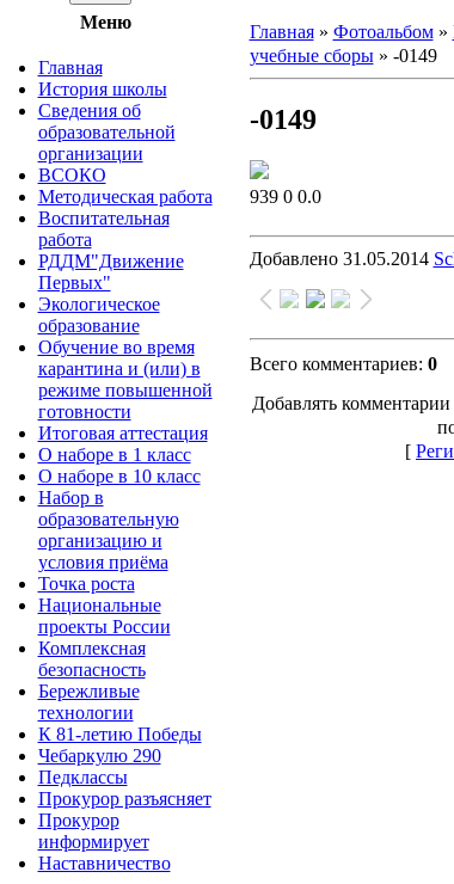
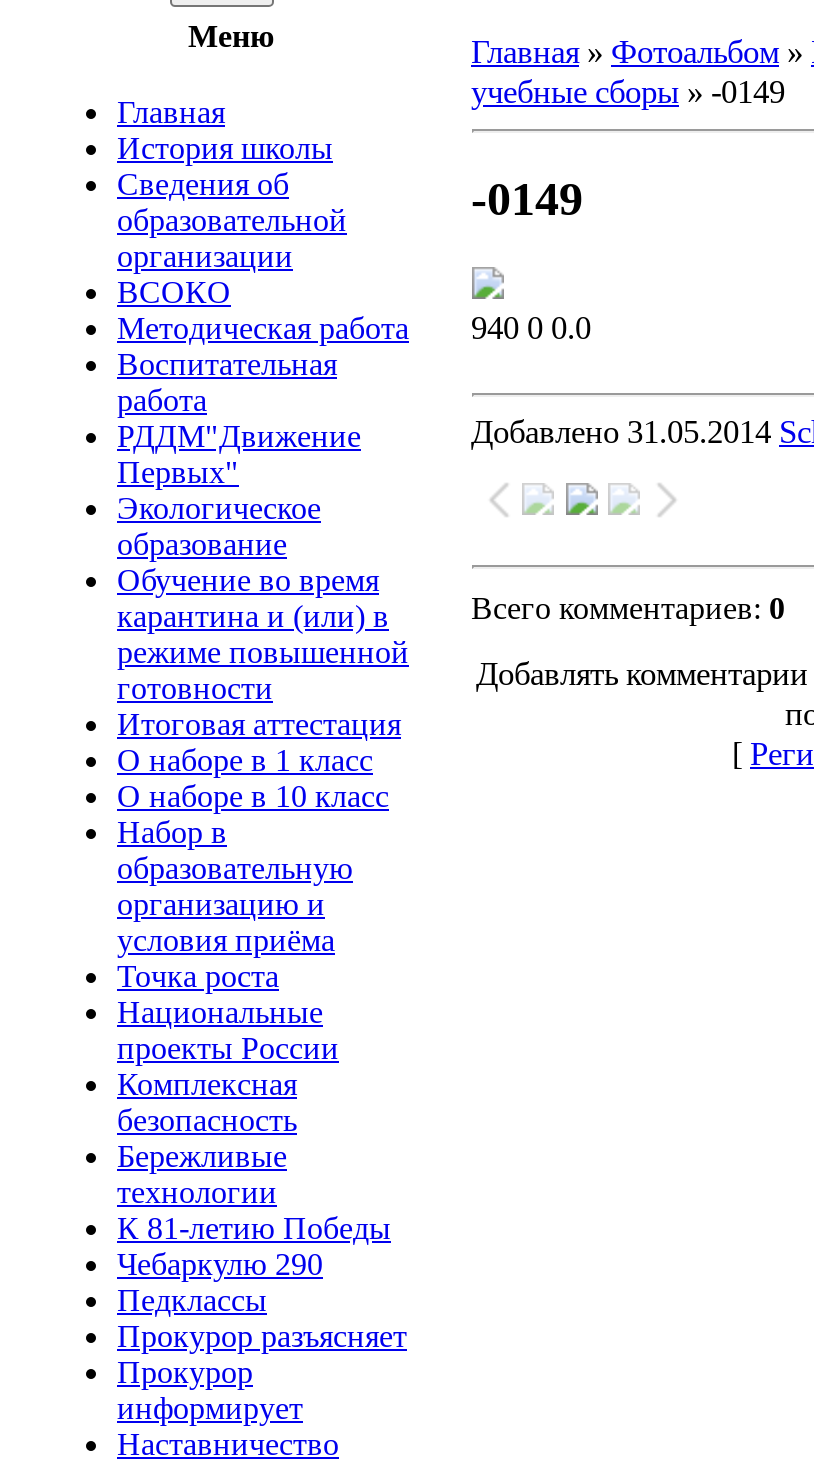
[38,185,321,208] Методическая работа 939 0 0.0 -> [117,308,591,346] Методическая работа 940 0 0.0

